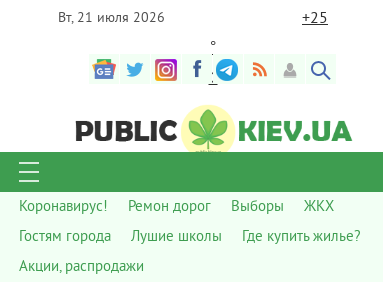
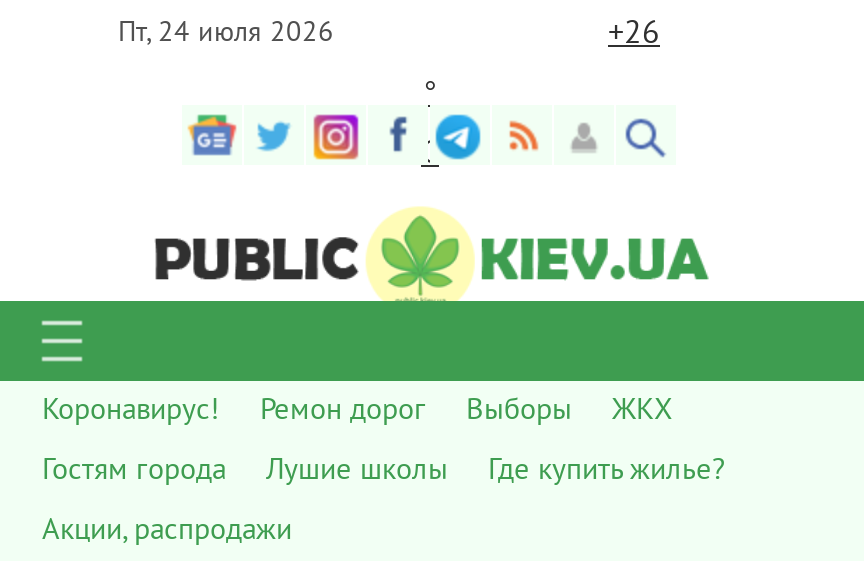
[57,10,164,27] Вт, 21 июля 2026 -> [118,17,334,51] Пт, 24 июля 2026
[302,9,328,29] +25 -> [608,15,660,55] +26

